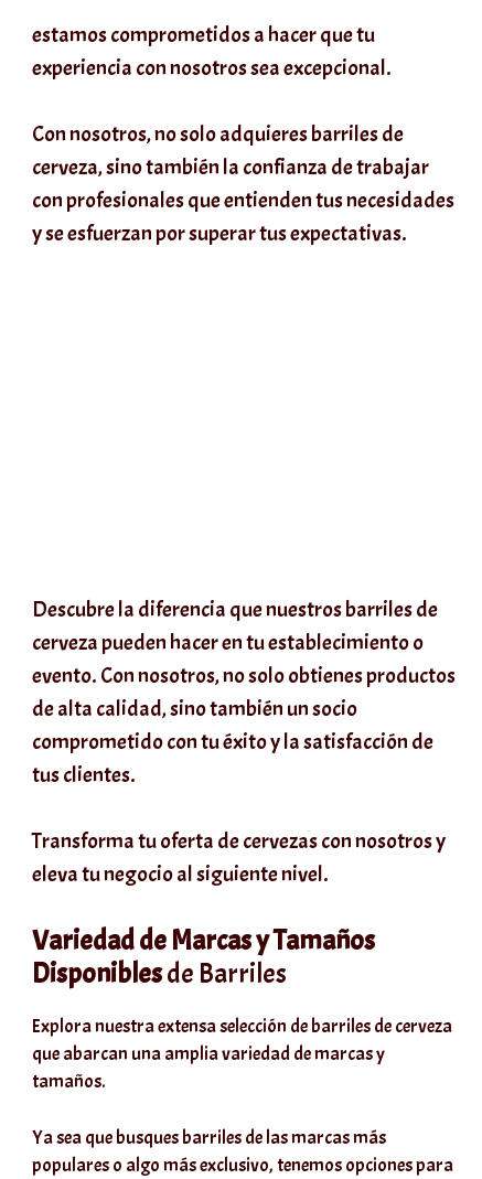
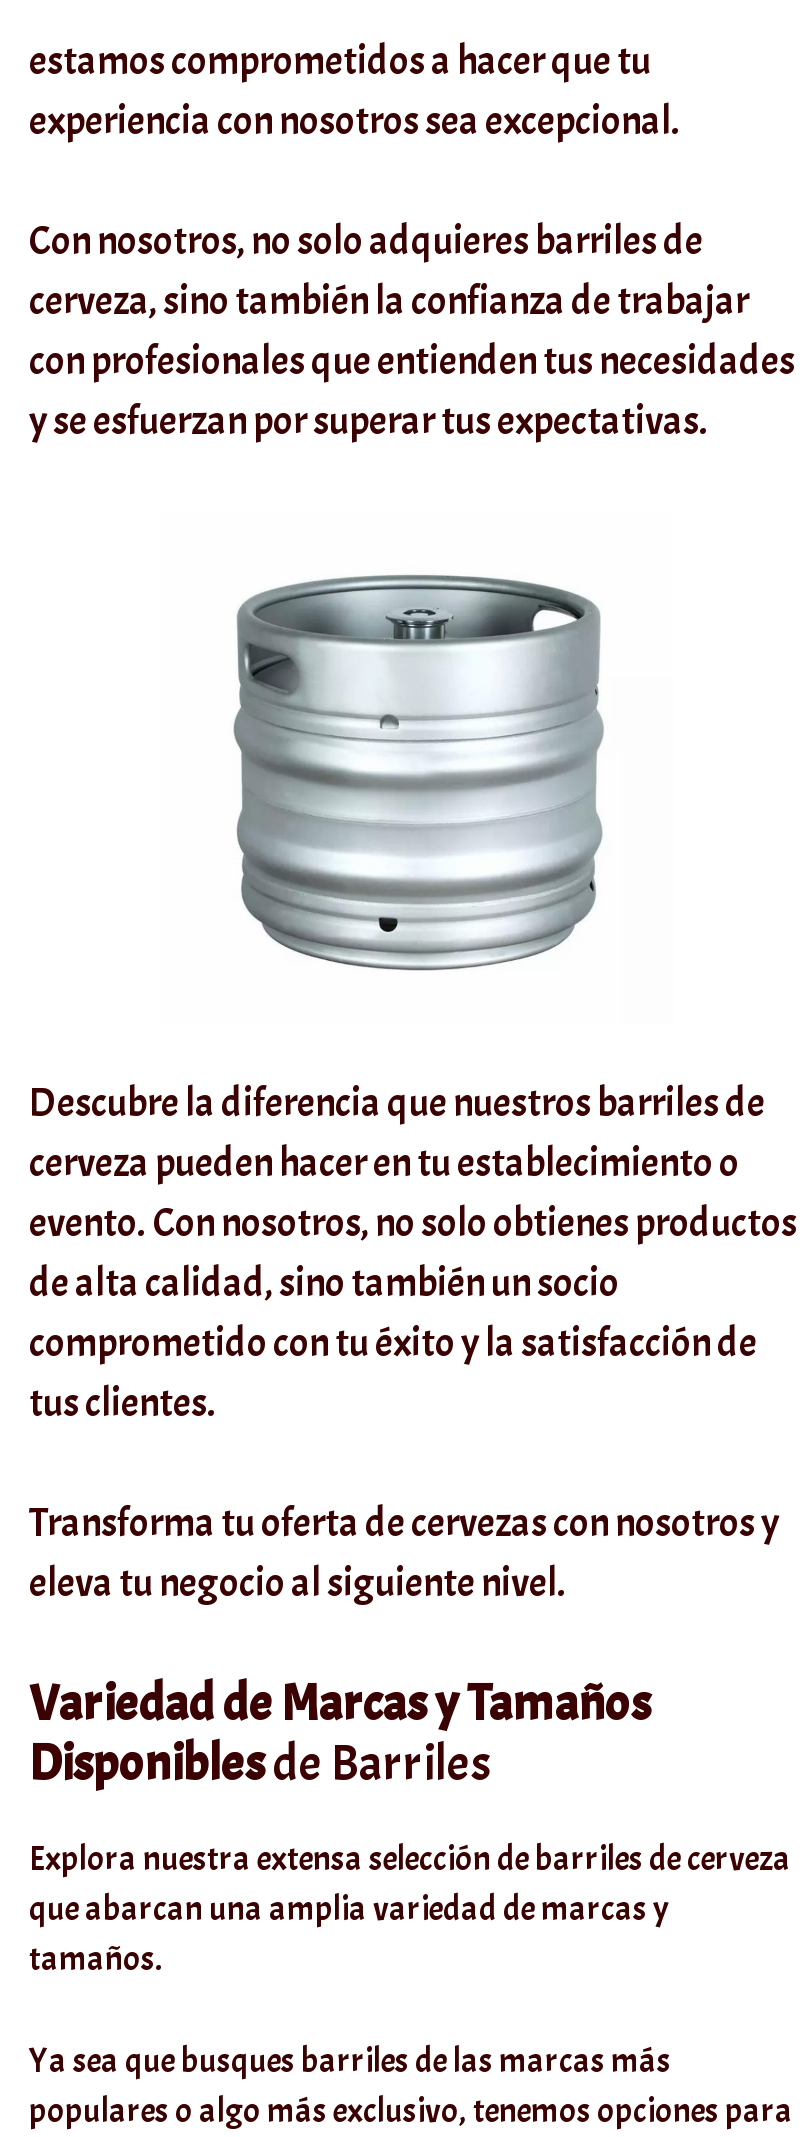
none -> [231,573,605,973] [image]

